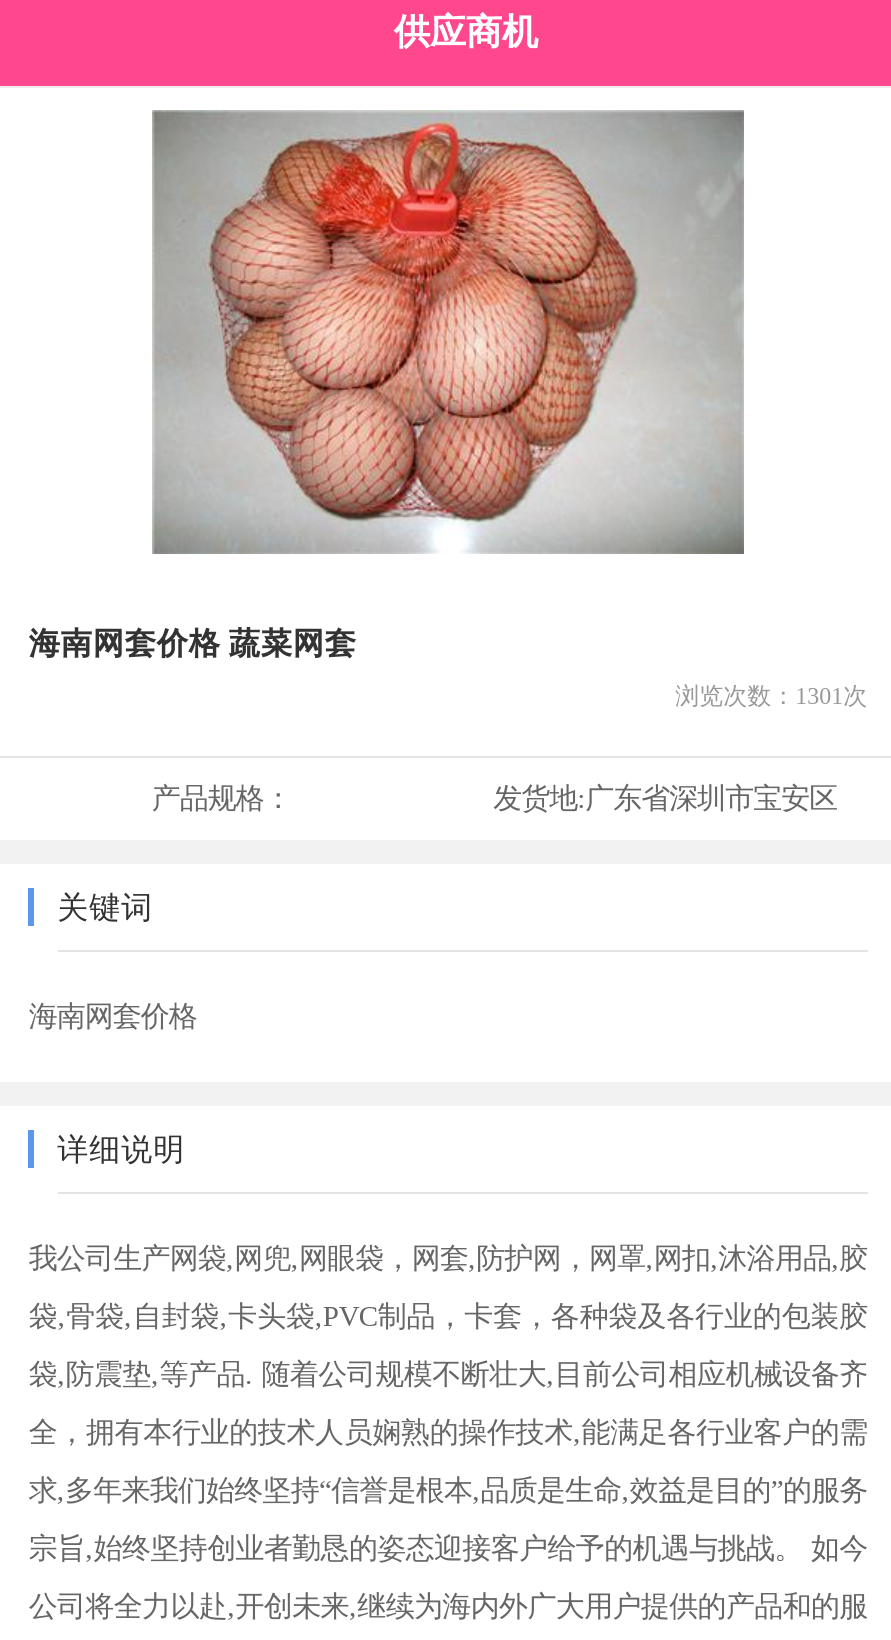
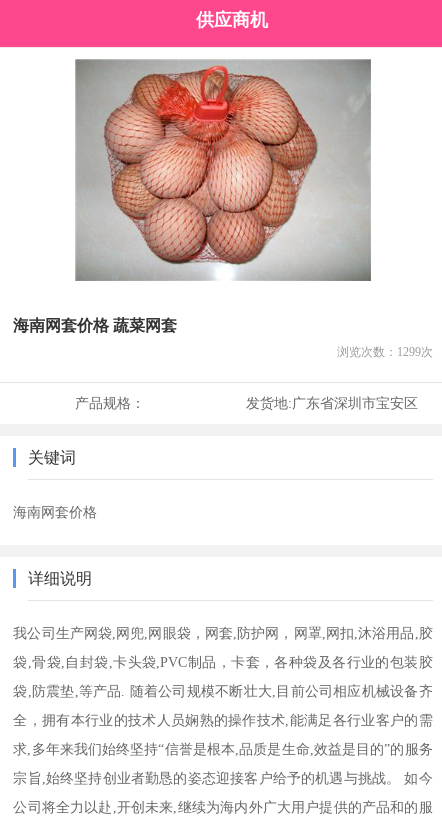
[675,681,867,709] 浏览次数：1301次 -> [337,345,433,359] 浏览次数：1299次

